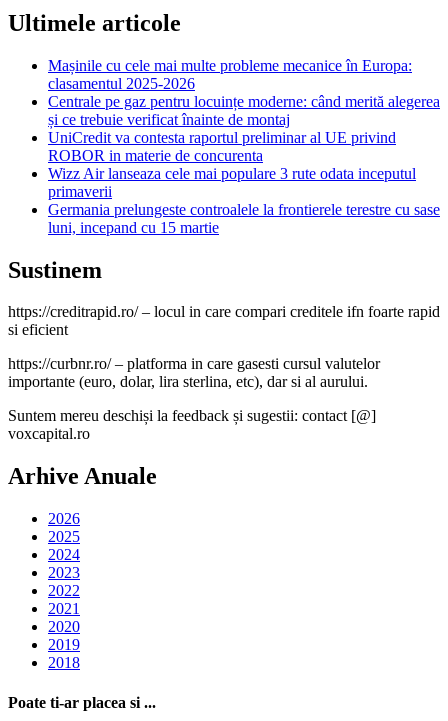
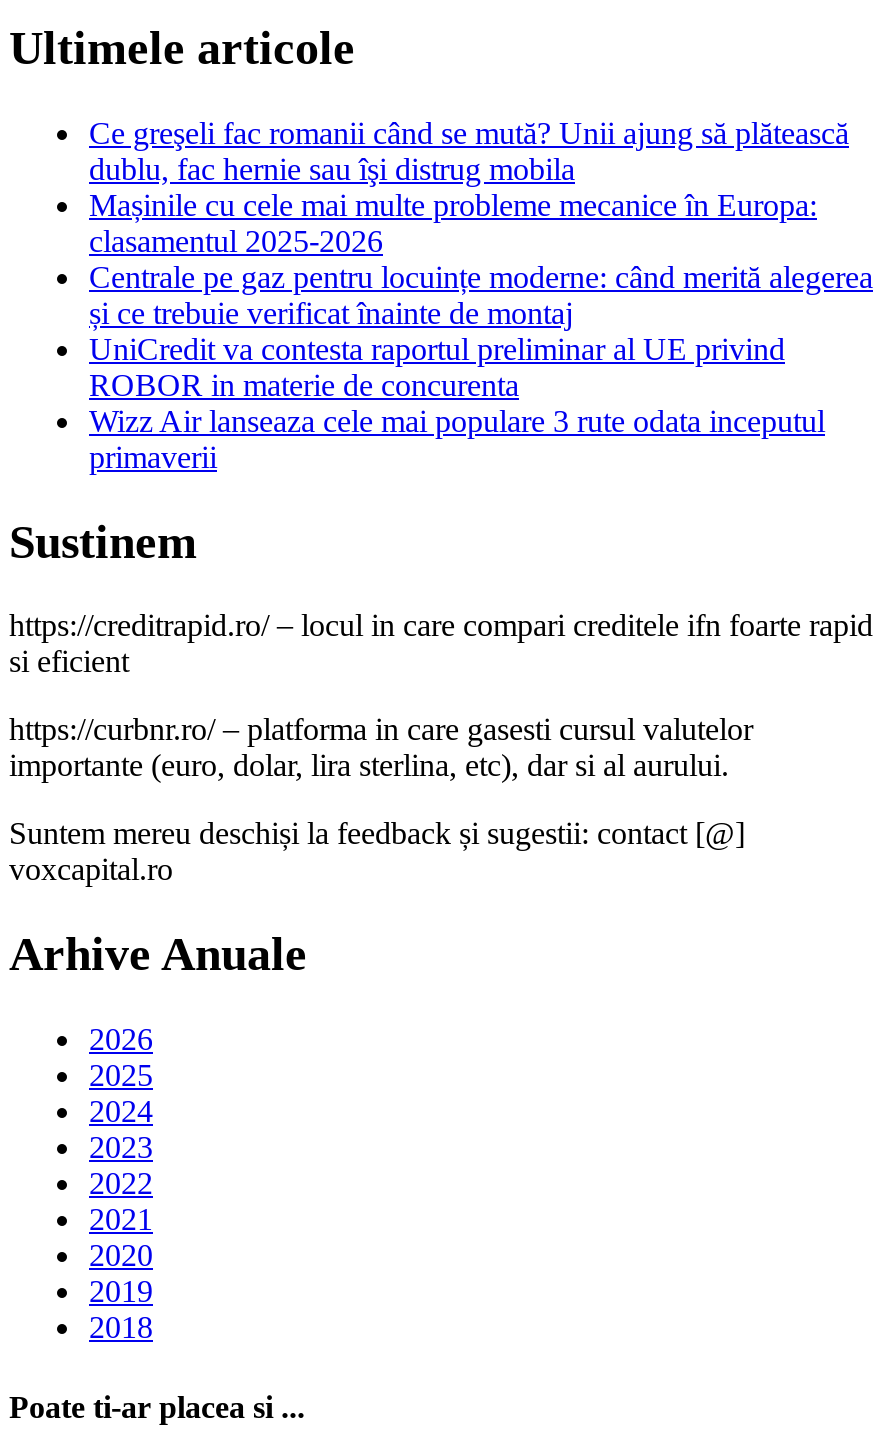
none -> [89,115,849,185] Ce greşeli fac romanii când se mută? Unii ajung să plătească | dublu, fac hernie sau îşi distrug mobila
moved [48,57,440,200] -> [89,187,873,473]: Mașinile cu cele mai multe probleme mecanice în Europa: | clasamentul 2025-2026 | Centrale pe gaz pentru locuințe moderne: când merită alegerea | și ce trebuie verificat înainte de montaj | UniCredit va contesta raportul preliminar al UE privind | ROBOR in materie de concurenta | Wizz Air lanseaza cele mai populare 3 rute odata inceputul | primaverii
[48,201,440,236] Germania prelungeste controalele la frontierele terestre cu sase | luni, incepand cu 15 martie -> none

